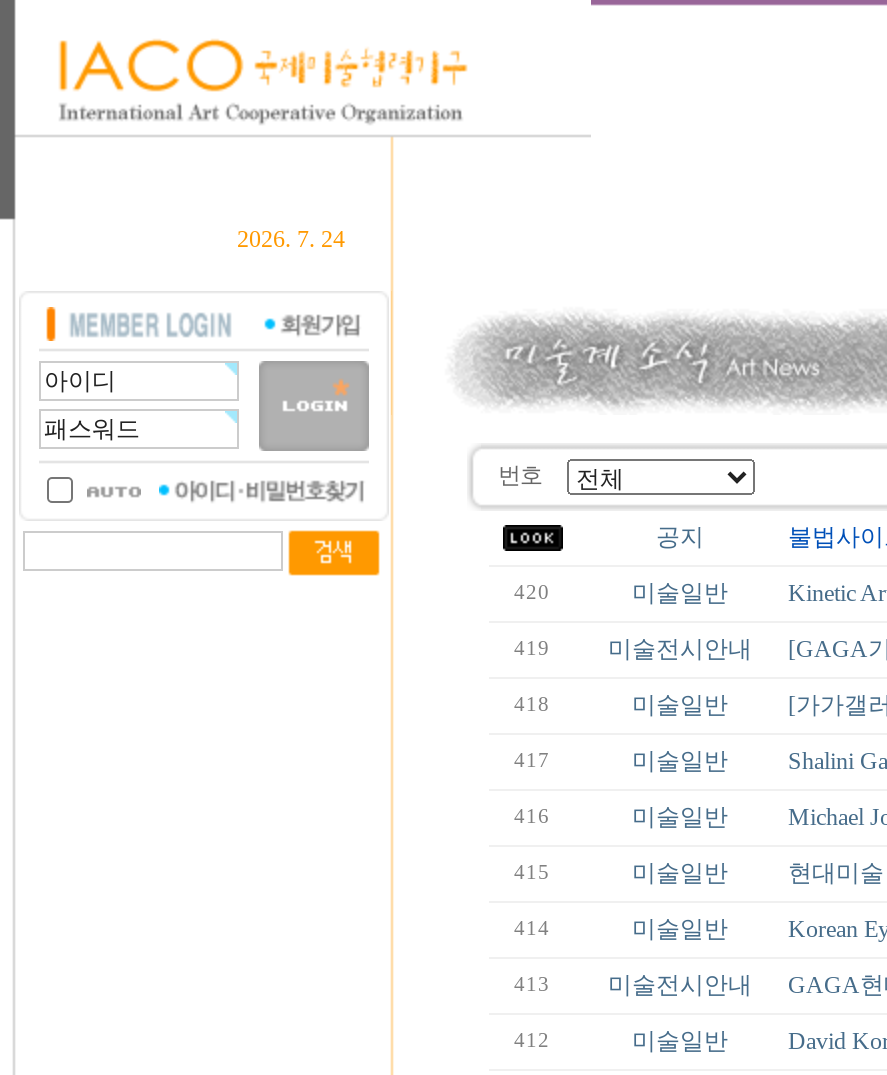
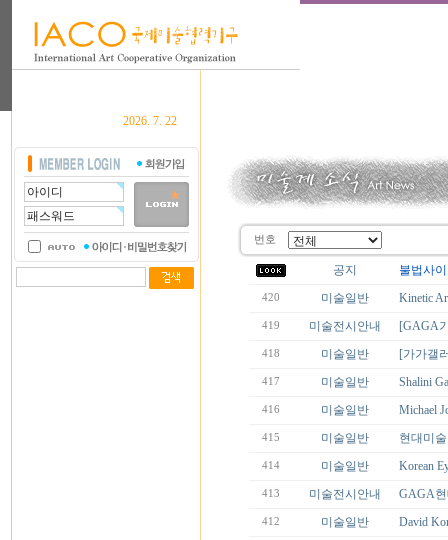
[237,225,345,253] 2026. 7. 24 -> [123,114,177,128] 2026. 7. 22

